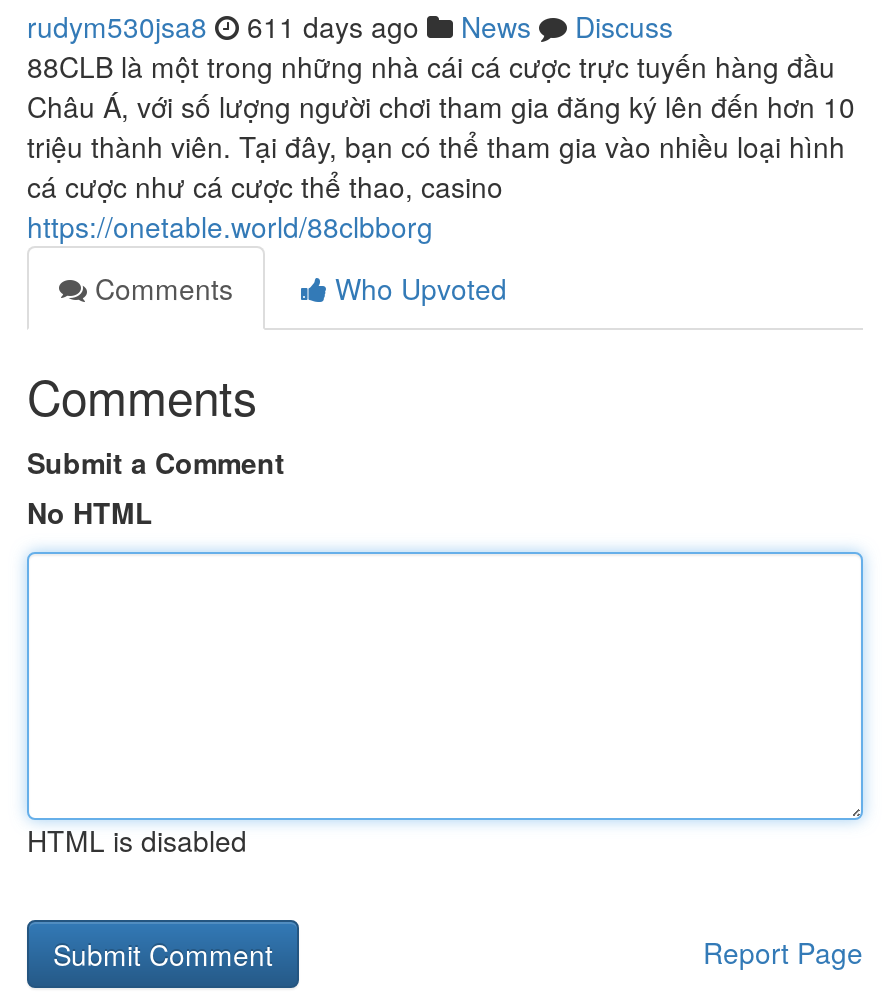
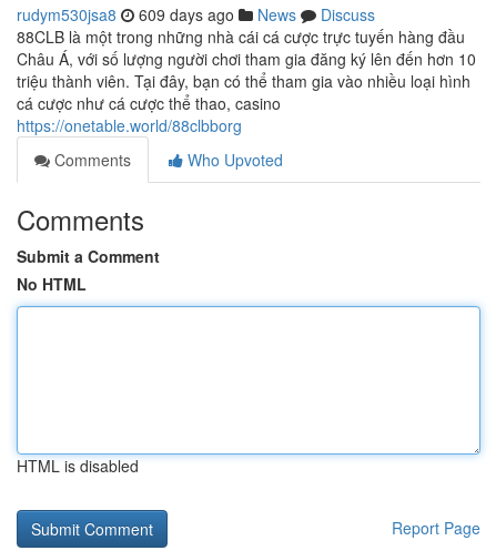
[27,6,673,46] rudym530jsa8 611 days ago News Discuss -> [17,3,375,25] rudym530jsa8 609 days ago News Discuss

